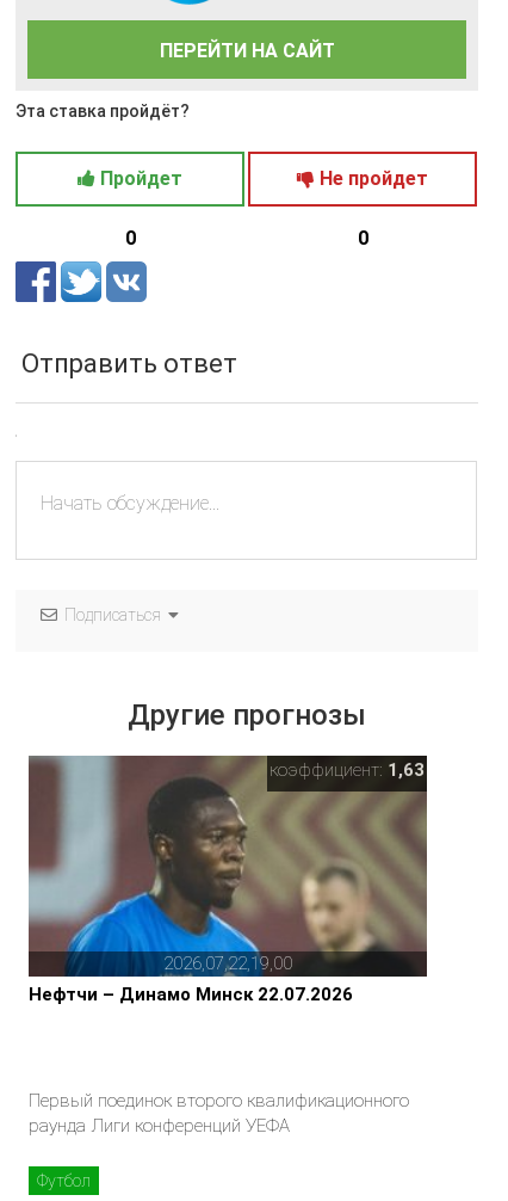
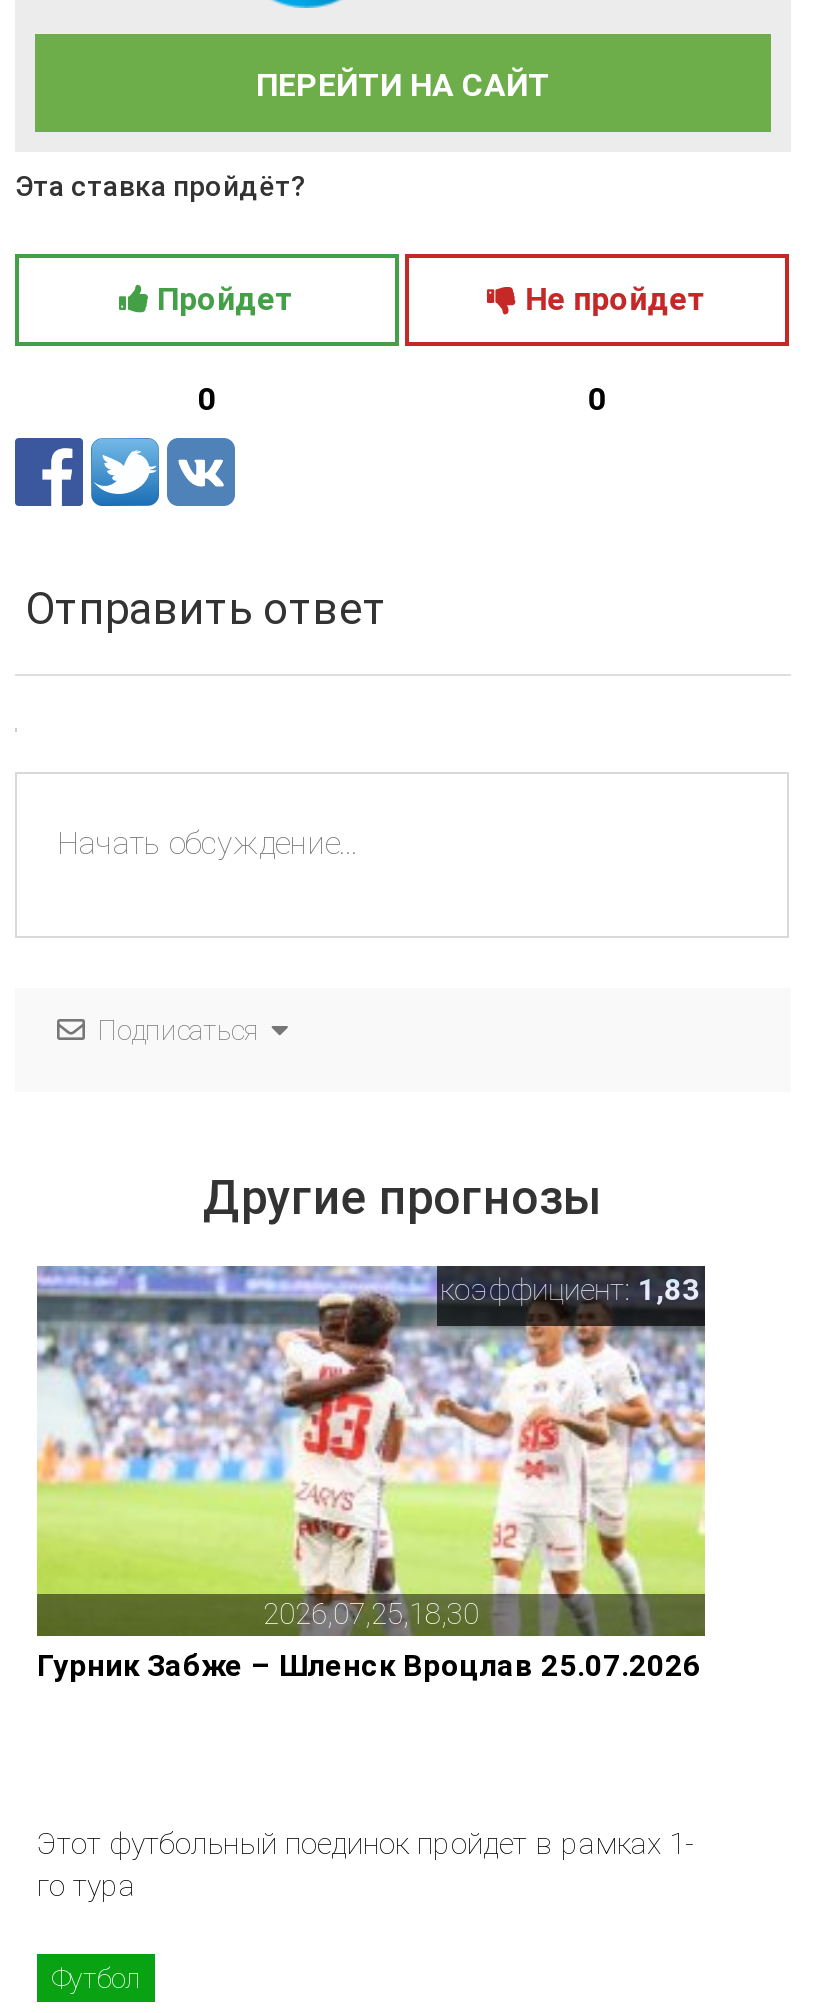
[27,755,428,975] [image] | 2026,07,22,19,00 -> [35,1264,707,1634] [image] | 2026,07,25,18,30
[269,759,424,781] коэффициент: 1,63 -> [440,1272,700,1308] коэффициент: 1,83
[29,984,353,1005] Нефтчи – Динамо Минск 22.07.2026 -> [37,1648,701,1684] Гурник Забже – Шленск Вроцлав 25.07.2026
[29,1090,409,1137] Первый поединок второго квалификационного | раунда Лиги конференций УЕФА -> [37,1826,693,1904] Этот футбольный поединок пройдет в рамках 1- | го тура

